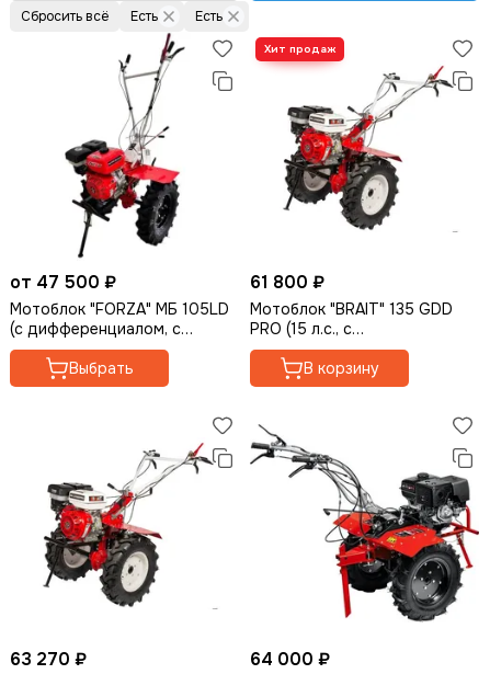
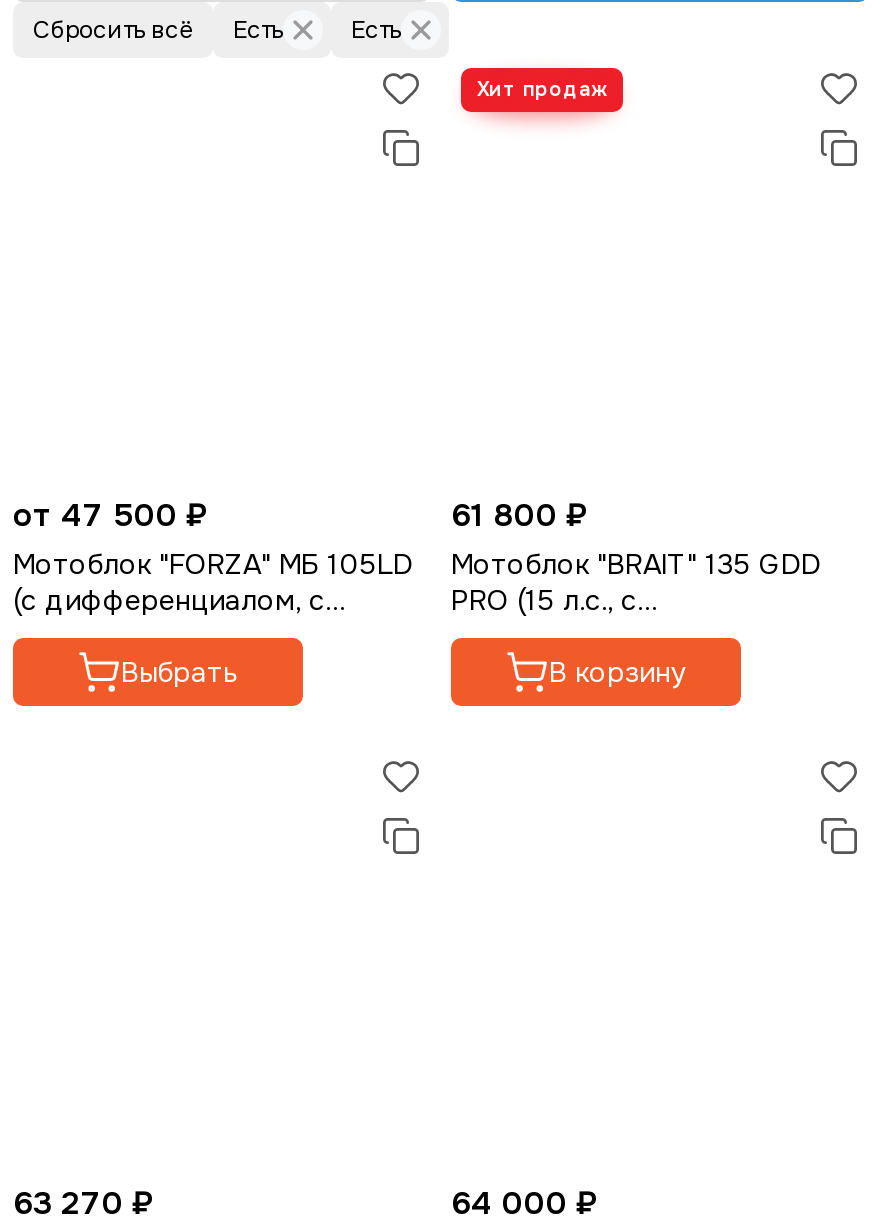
[64,33,185,259] [image] -> none
[283,65,456,232] [image] -> none
[250,424,480,622] [image] -> none
[43,442,216,609] [image] -> none

